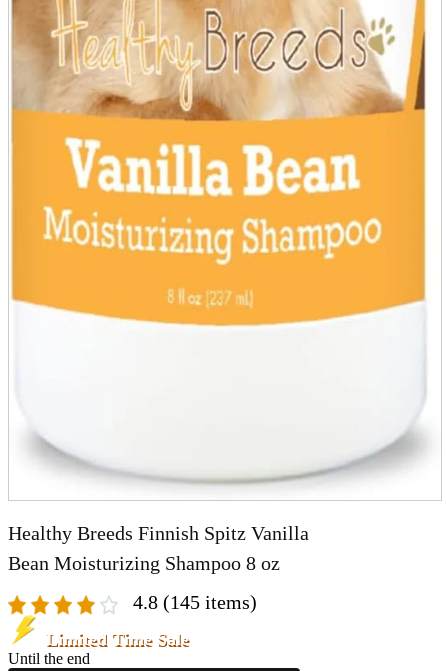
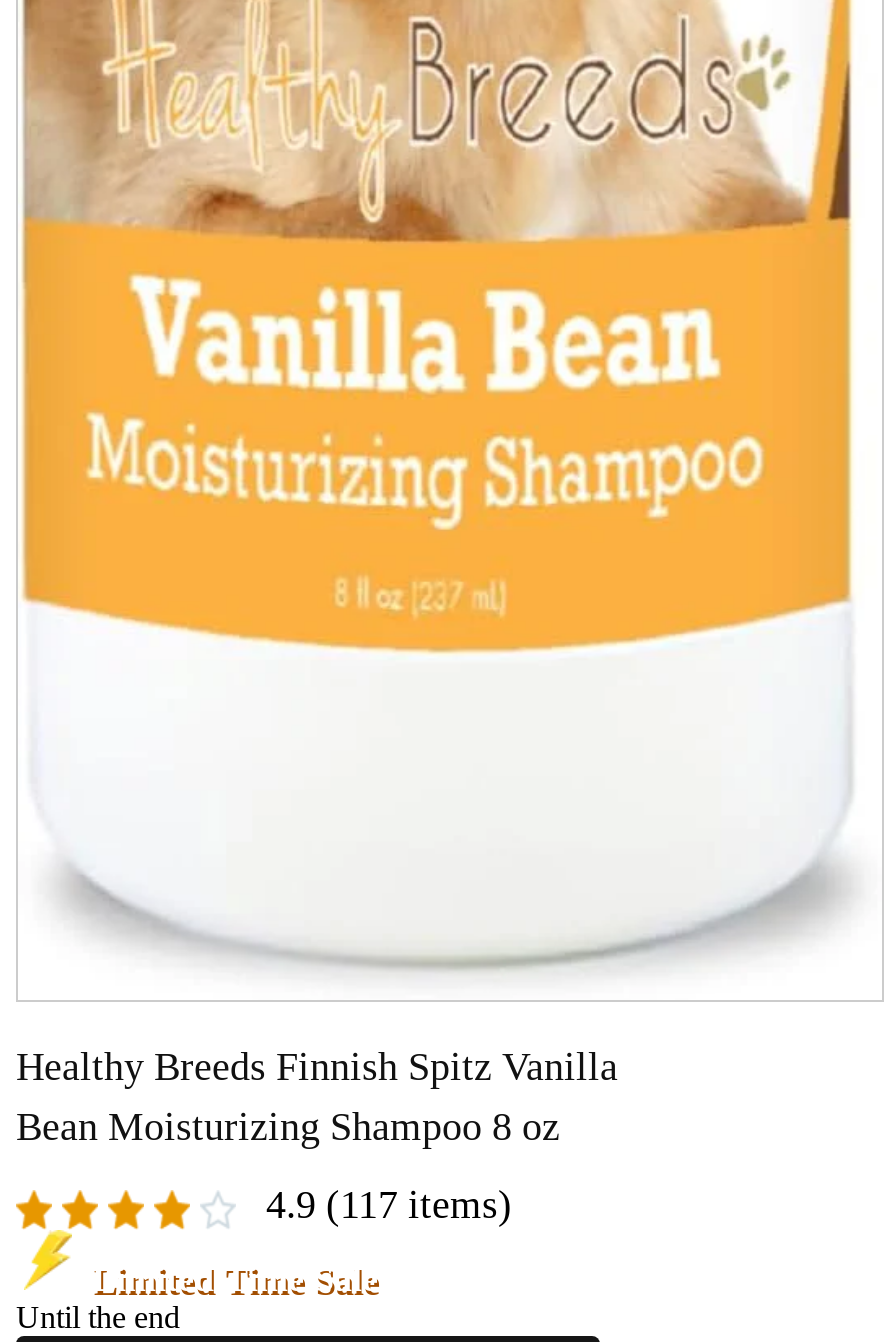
[128,591,257,613] 4.8 (145 items) -> [256,1183,512,1227] 4.9 (117 items)

